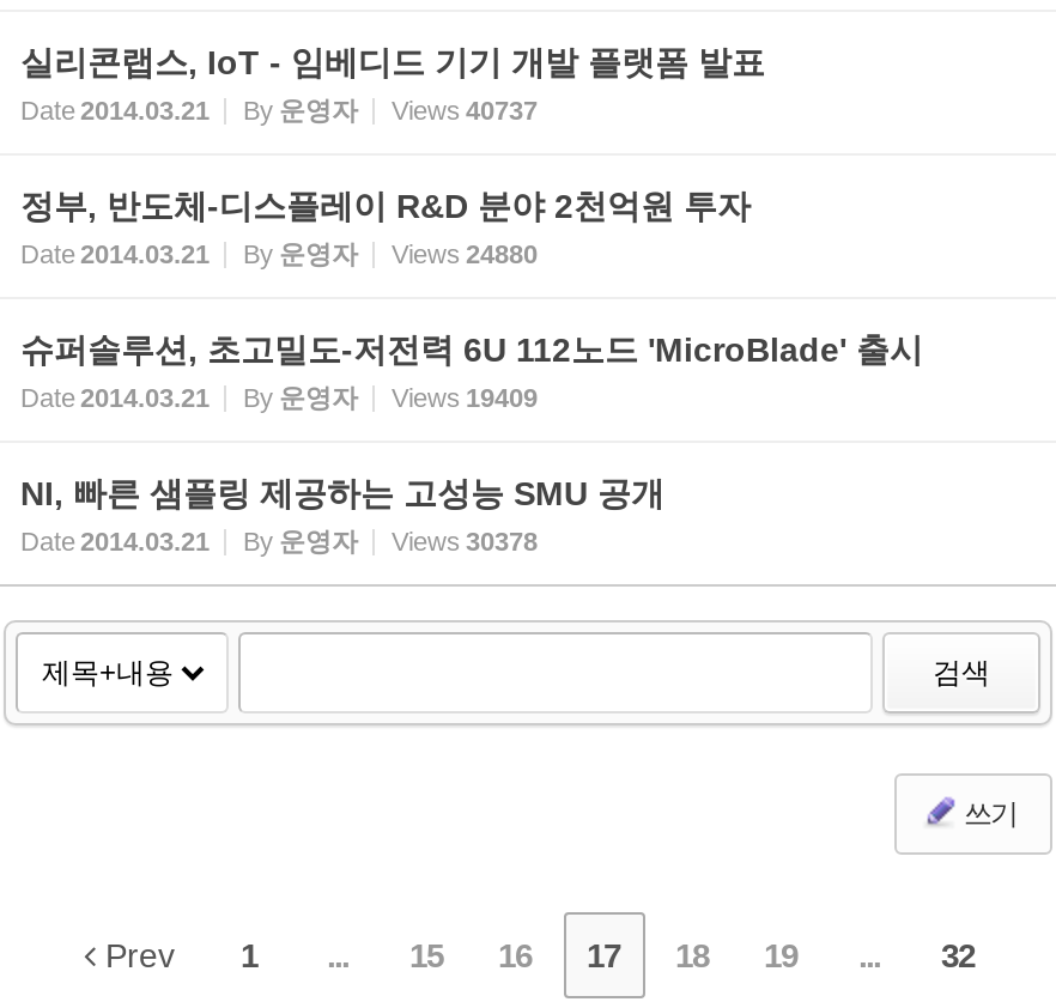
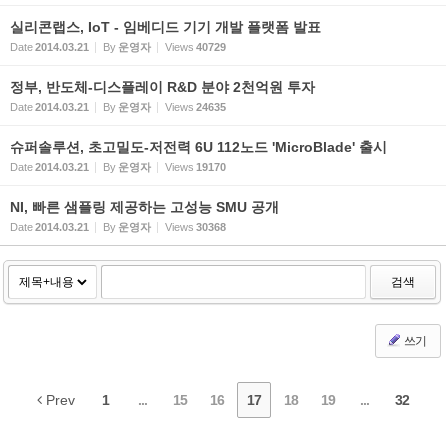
[20,96,538,125] Date 2014.03.21 By 운영자 Views 40737 -> [10,41,226,53] Date 2014.03.21 By 운영자 Views 40729
[20,239,538,268] Date 2014.03.21 By 운영자 Views 24880 -> [10,101,226,113] Date 2014.03.21 By 운영자 Views 24635
[20,383,538,412] Date 2014.03.21 By 운영자 Views 19409 -> [10,161,226,173] Date 2014.03.21 By 운영자 Views 19170
[20,527,538,555] Date 2014.03.21 By 운영자 Views 30378 -> [10,221,226,233] Date 2014.03.21 By 운영자 Views 30368

